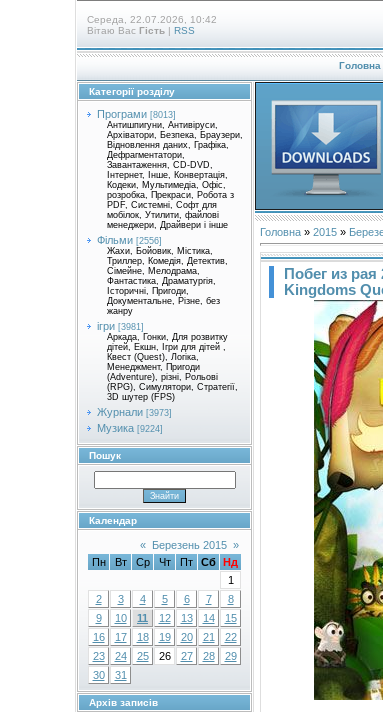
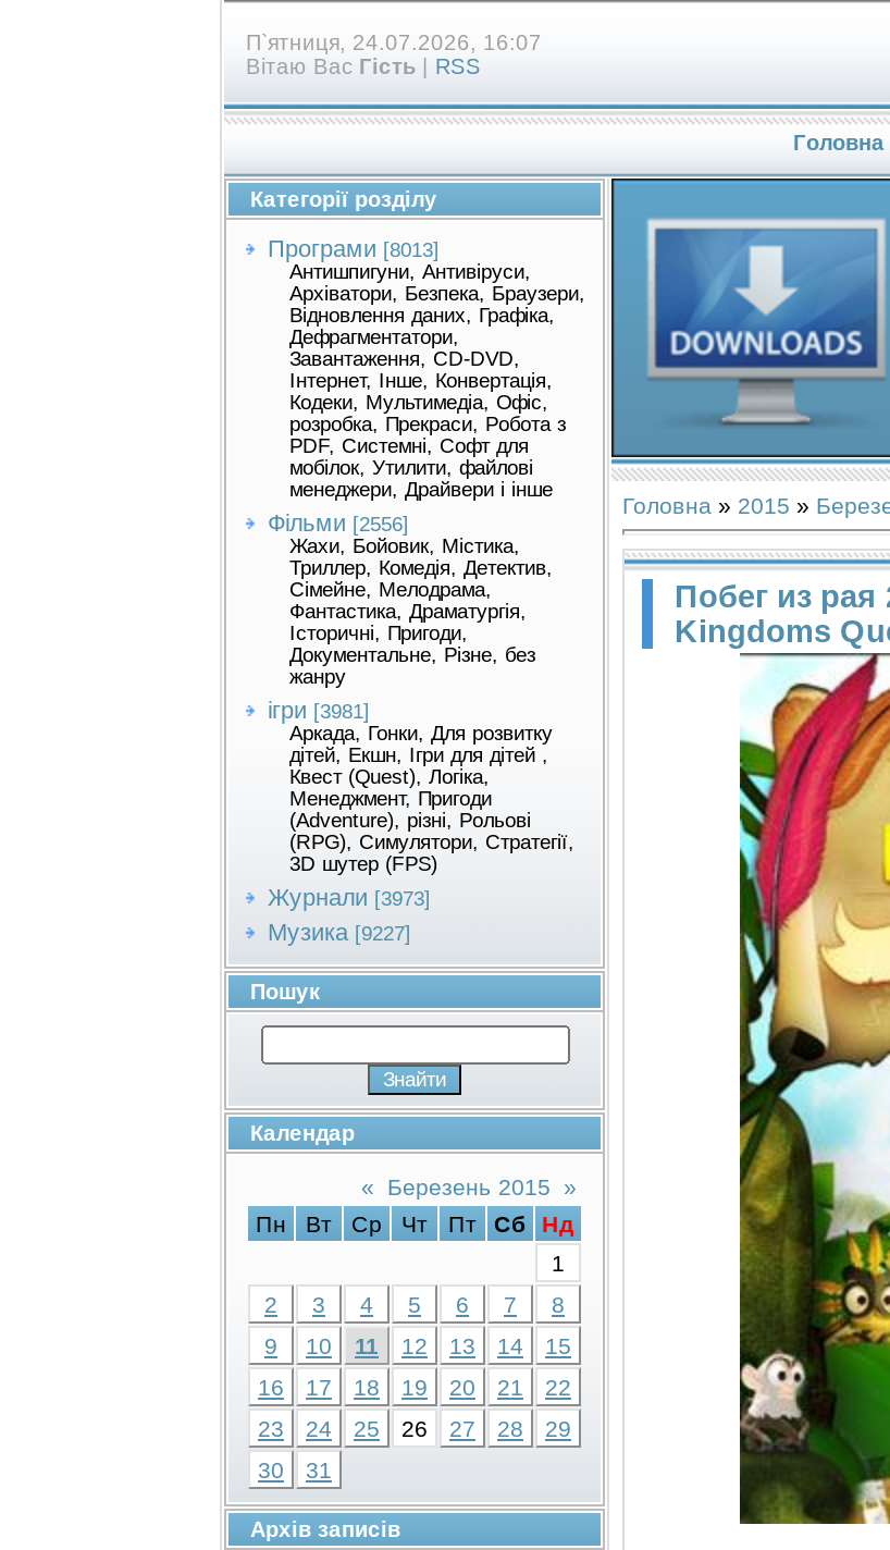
[87,14,217,25] Середа, 22.07.2026, 10:42 -> [246,30,542,54] П`ятниця, 24.07.2026, 16:07
[97,422,163,434] Музика [9224] -> [268,919,411,945] Музика [9227]

